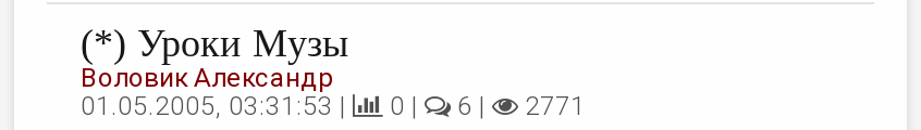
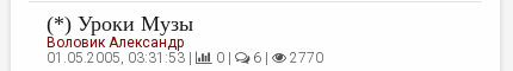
[518,91,586,121] 2771 -> [287,50,324,66] 2770

